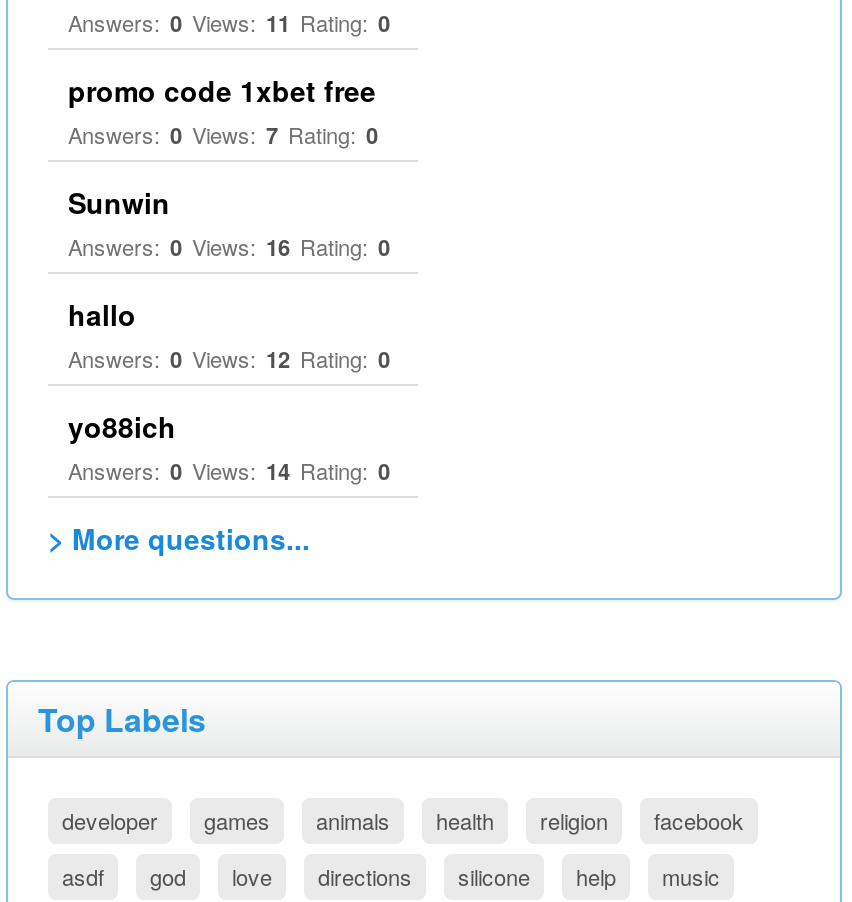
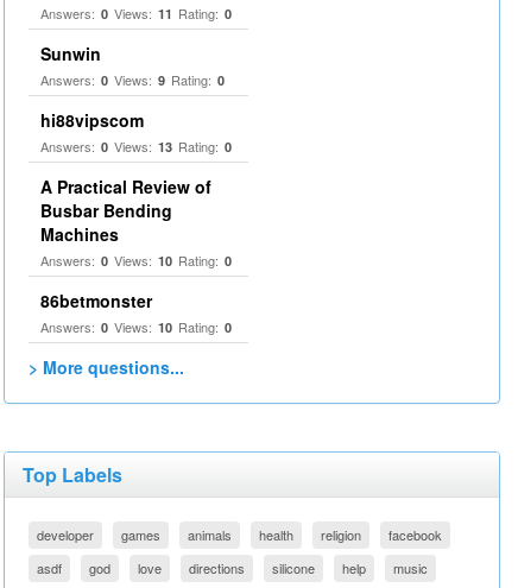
[68,70,378,150] promo code 1xbet free | Answers: 0 Views: 7 Rating: 0 -> none
moved [68,182,170,222] -> [40,42,101,65]: Sunwin
[68,230,390,486] Answers: 0 Views: 16 Rating: 0 | hallo | Answers: 0 Views: 12 Rating: 0 | yo88ich | Answers: 0 Views: 14 Rating: 0 -> [40,70,232,336] Answers: 0 Views: 9 Rating: 0 | hi88vipscom | Answers: 0 Views: 13 Rating: 0 | A Practical Review of | Busbar Bending | Machines | Answers: 0 Views: 10 Rating: 0 | 86betmonster | Answers: 0 Views: 10 Rating: 0

